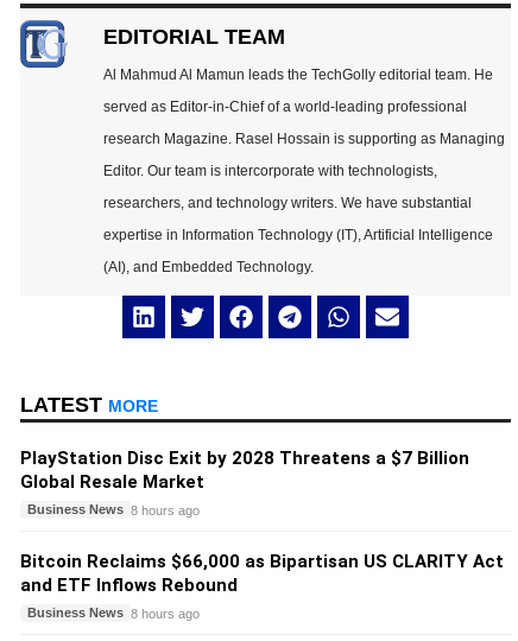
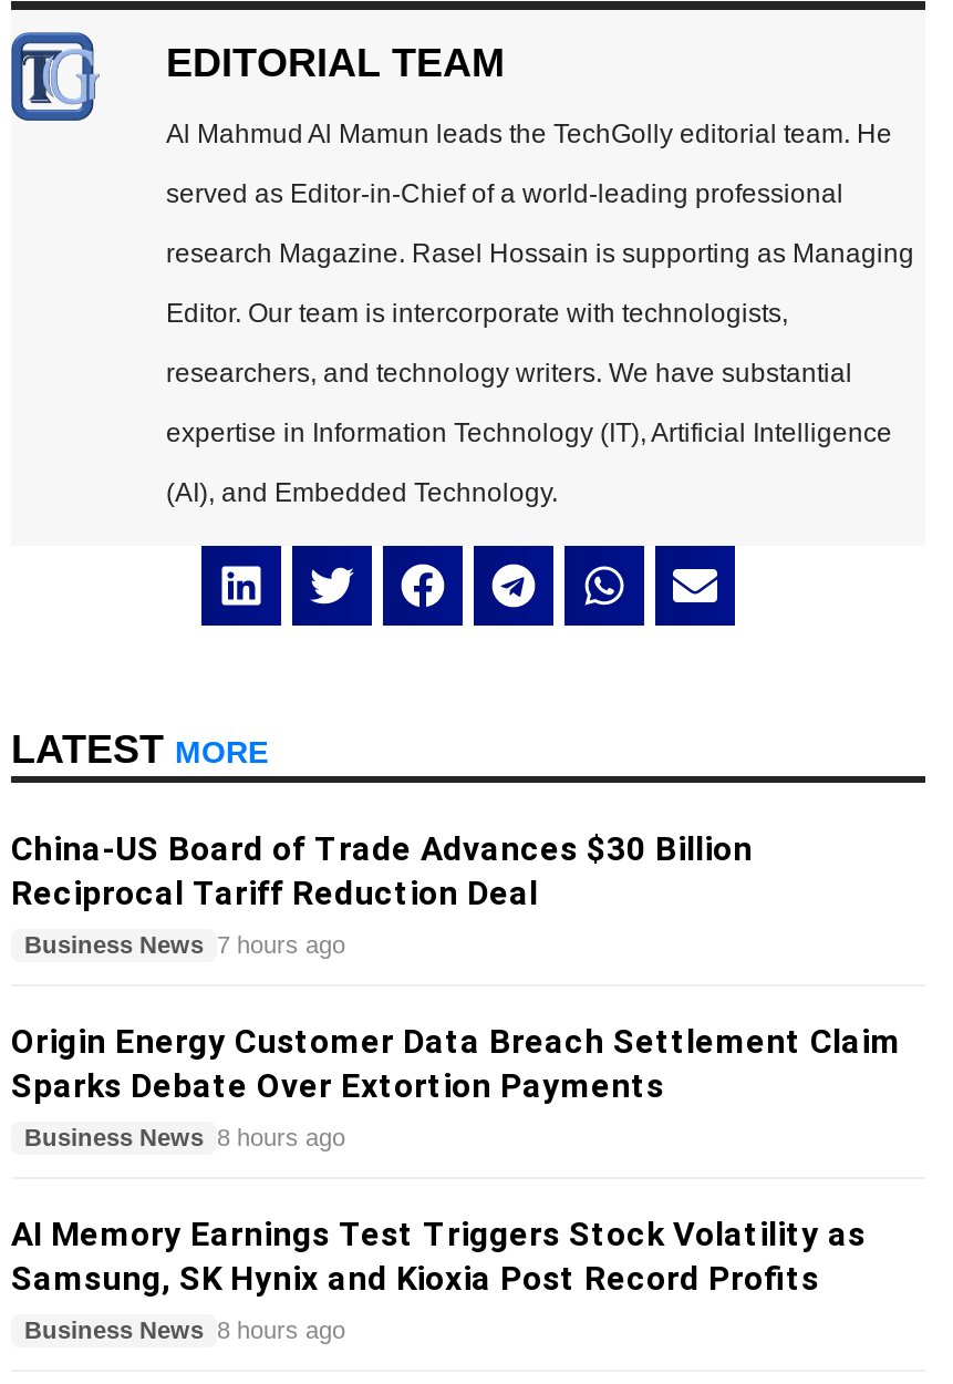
[20,448,469,493] PlayStation Disc Exit by 2028 Threatens a $7 Billion | Global Resale Market -> [11,830,901,1106] China-US Board of Trade Advances $30 Billion | Reciprocal Tariff Reduction Deal | Business News 7 hours ago | Origin Energy Customer Data Breach Settlement Claim | Sparks Debate Over Extortion Payments
[20,551,504,596] Bitcoin Reclaims $66,000 as Bipartisan US CLARITY Act | and ETF Inflows Rebound -> [11,1215,866,1299] AI Memory Earnings Test Triggers Stock Volatility as | Samsung, SK Hynix and Kioxia Post Record Profits

